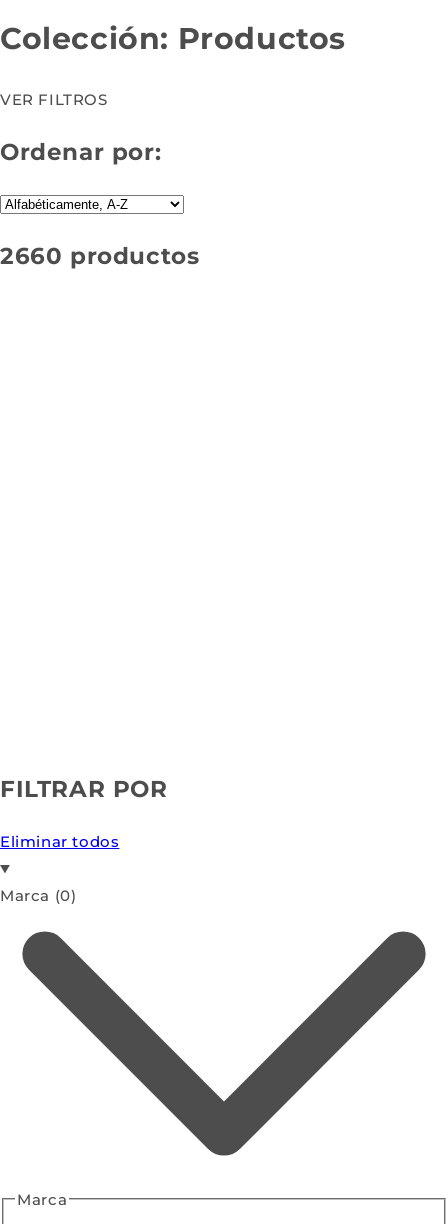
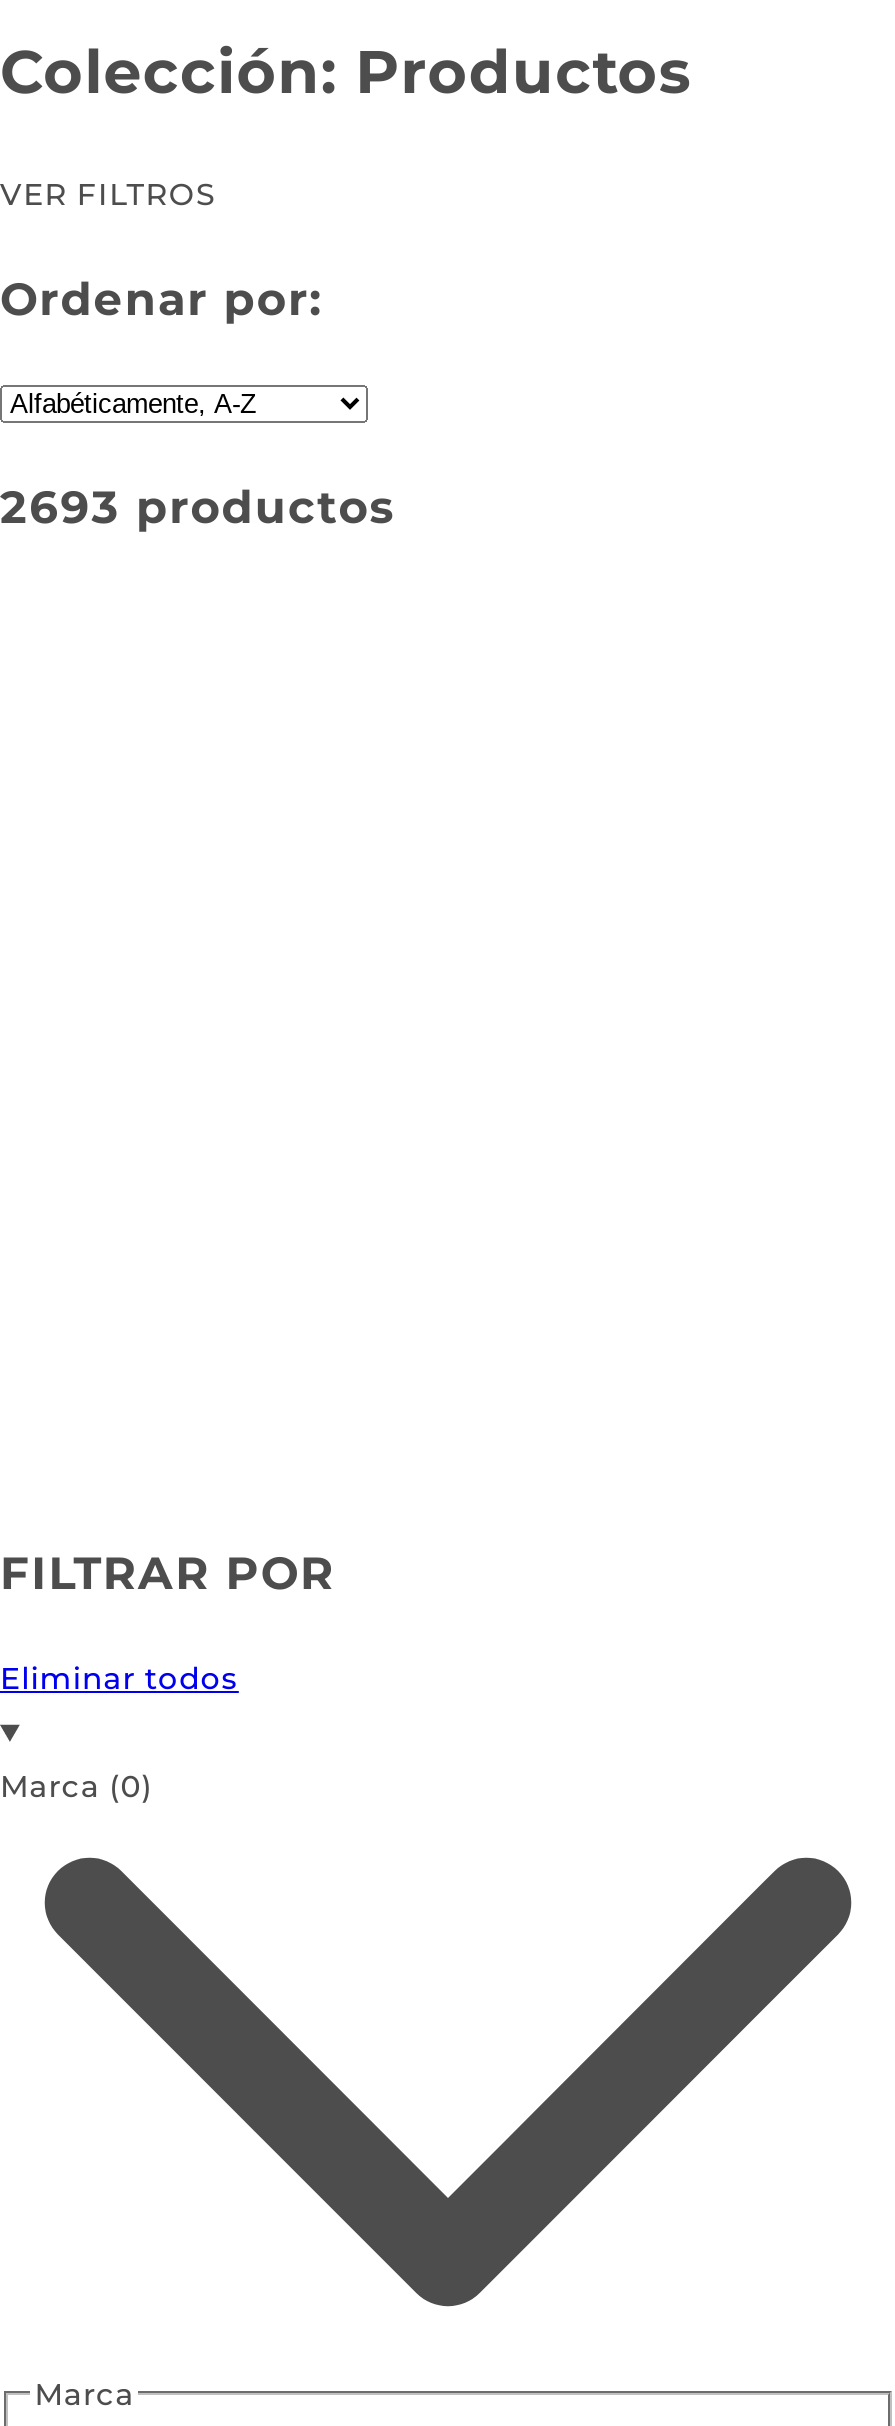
[0,242,199,270] 2660 productos -> [0,479,395,535] 2693 productos

